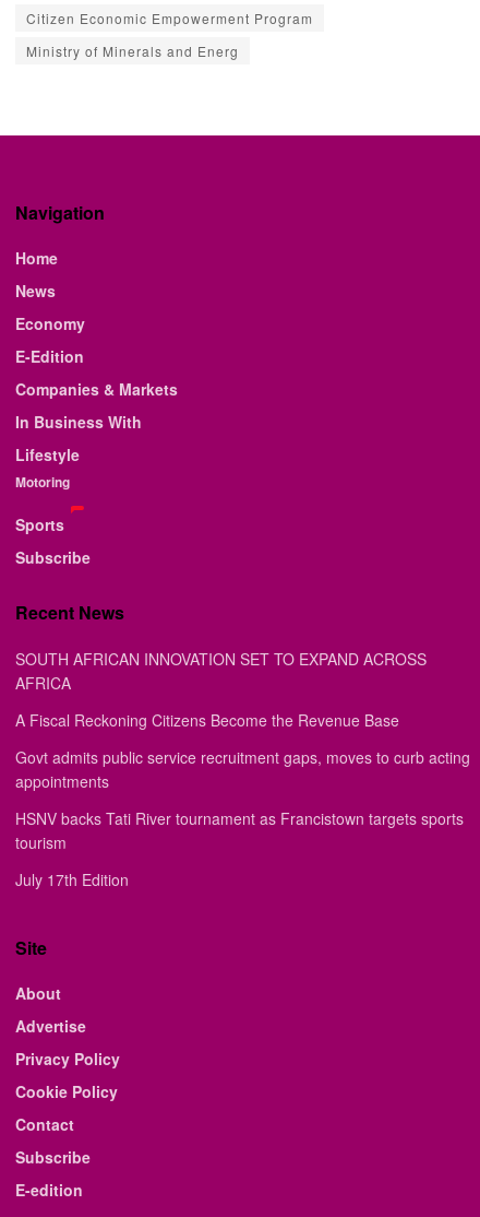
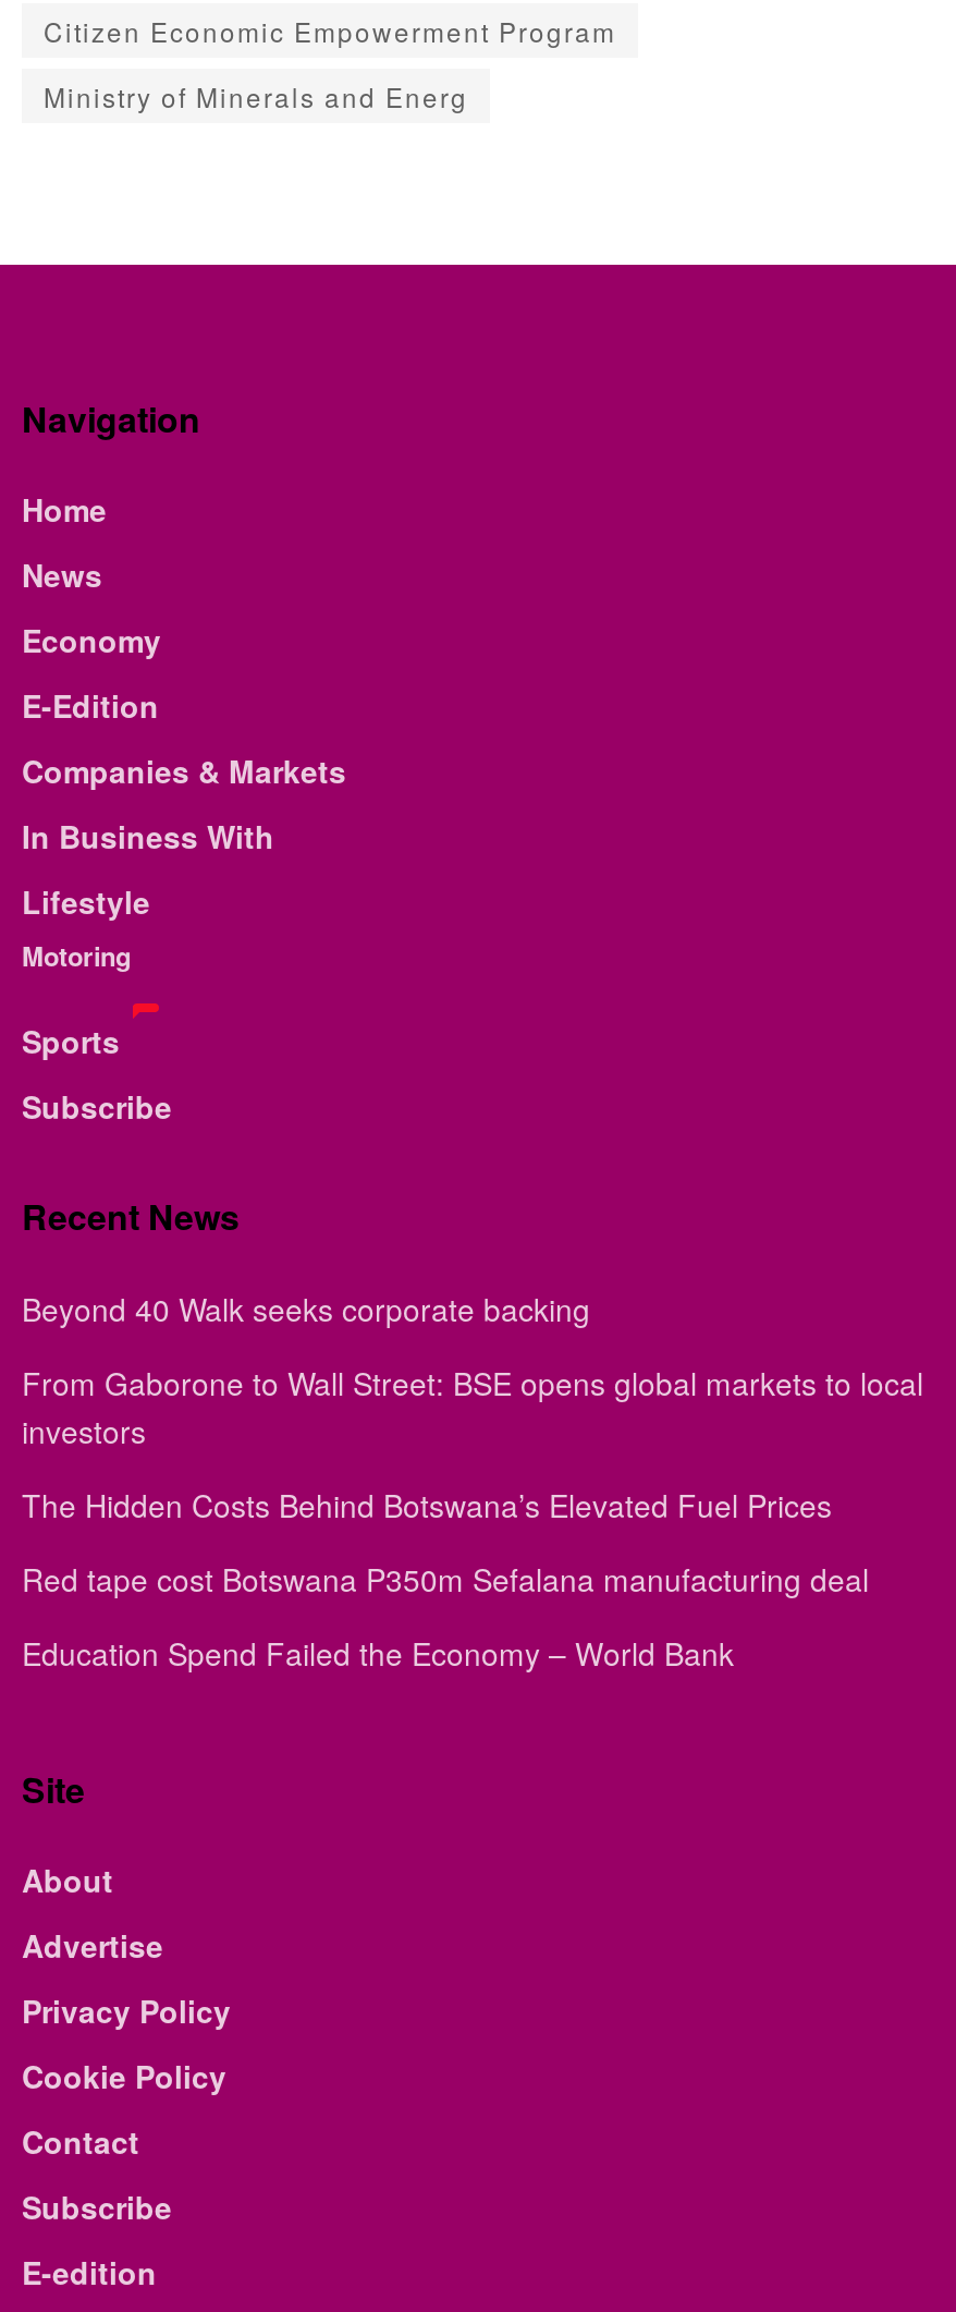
[15,648,427,693] SOUTH AFRICAN INNOVATION SET TO EXPAND ACROSS | AFRICA -> [22,1286,590,1330] Beyond 40 Walk seeks corporate backing
[15,709,399,731] A Fiscal Reckoning Citizens Become the Revenue Base -> [22,1360,923,1452] From Gaborone to Wall Street: BSE opens global markets to local | investors
[15,746,470,792] Govt admits public service recruitment gaps, moves to curb acting | appointments -> [22,1482,832,1526] The Hidden Costs Behind Botswana’s Elevated Fuel Prices
[15,807,464,853] HSNV backs Tati River tournament as Francistown targets sports | tourism -> [22,1557,869,1600] Red tape cost Botswana P350m Sefalana manufacturing deal
[15,868,129,890] July 17th Edition -> [22,1631,734,1674] Education Spend Failed the Economy – World Bank

